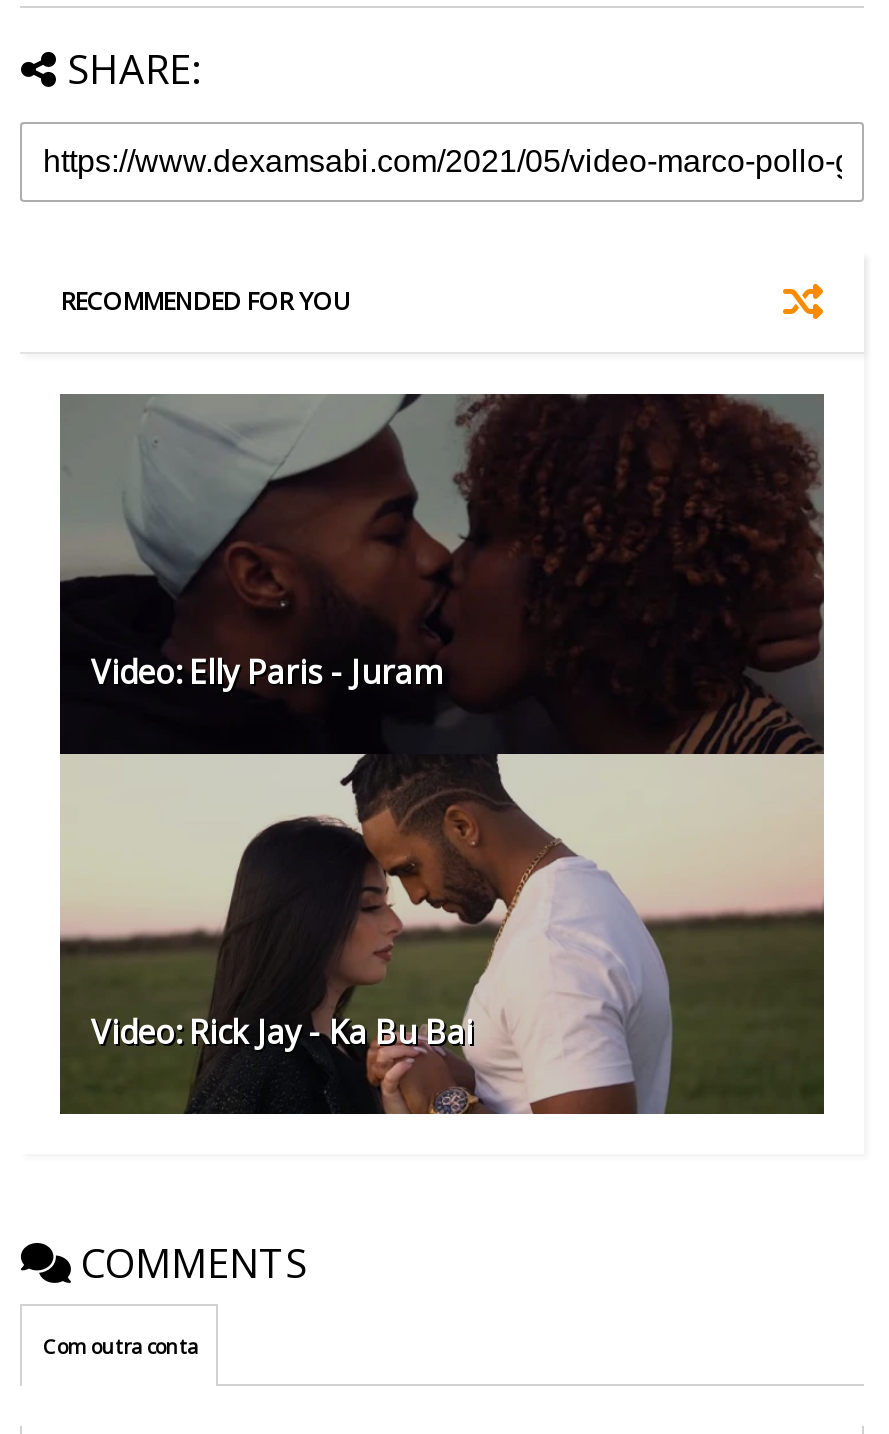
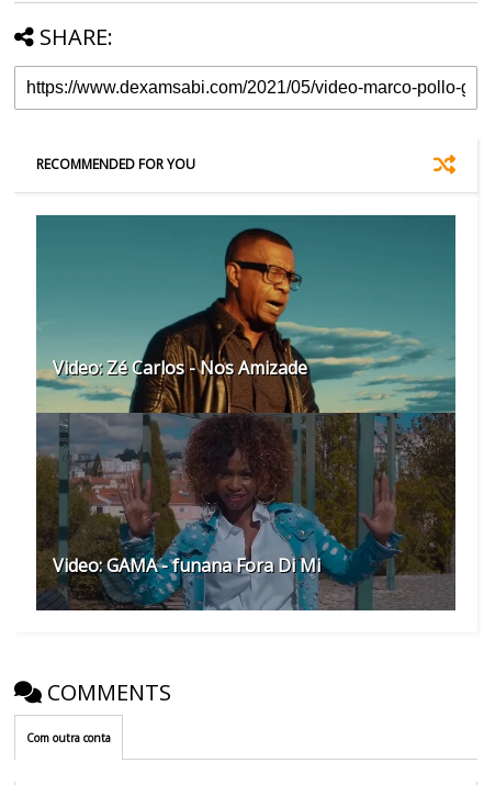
[58,394,826,1116] [image] | Video: Elly Paris - Juram -> [35,214,457,612] [image] | Video: Zé Carlos - Nos Amizade
[91,1011,473,1055] Video: Rick Jay - Ka Bu Bai -> [53,554,321,578] Video: GAMA - funana Fora Di Mi

